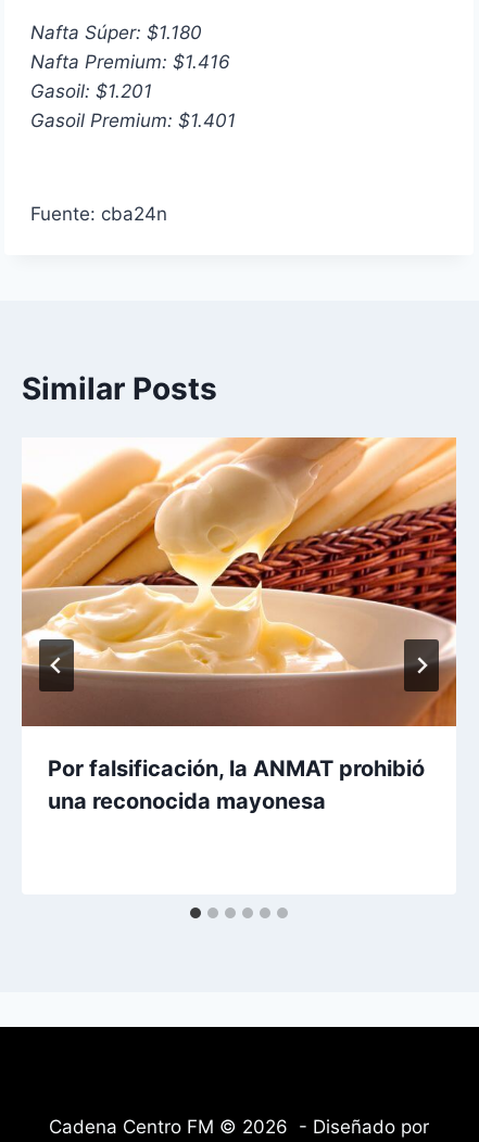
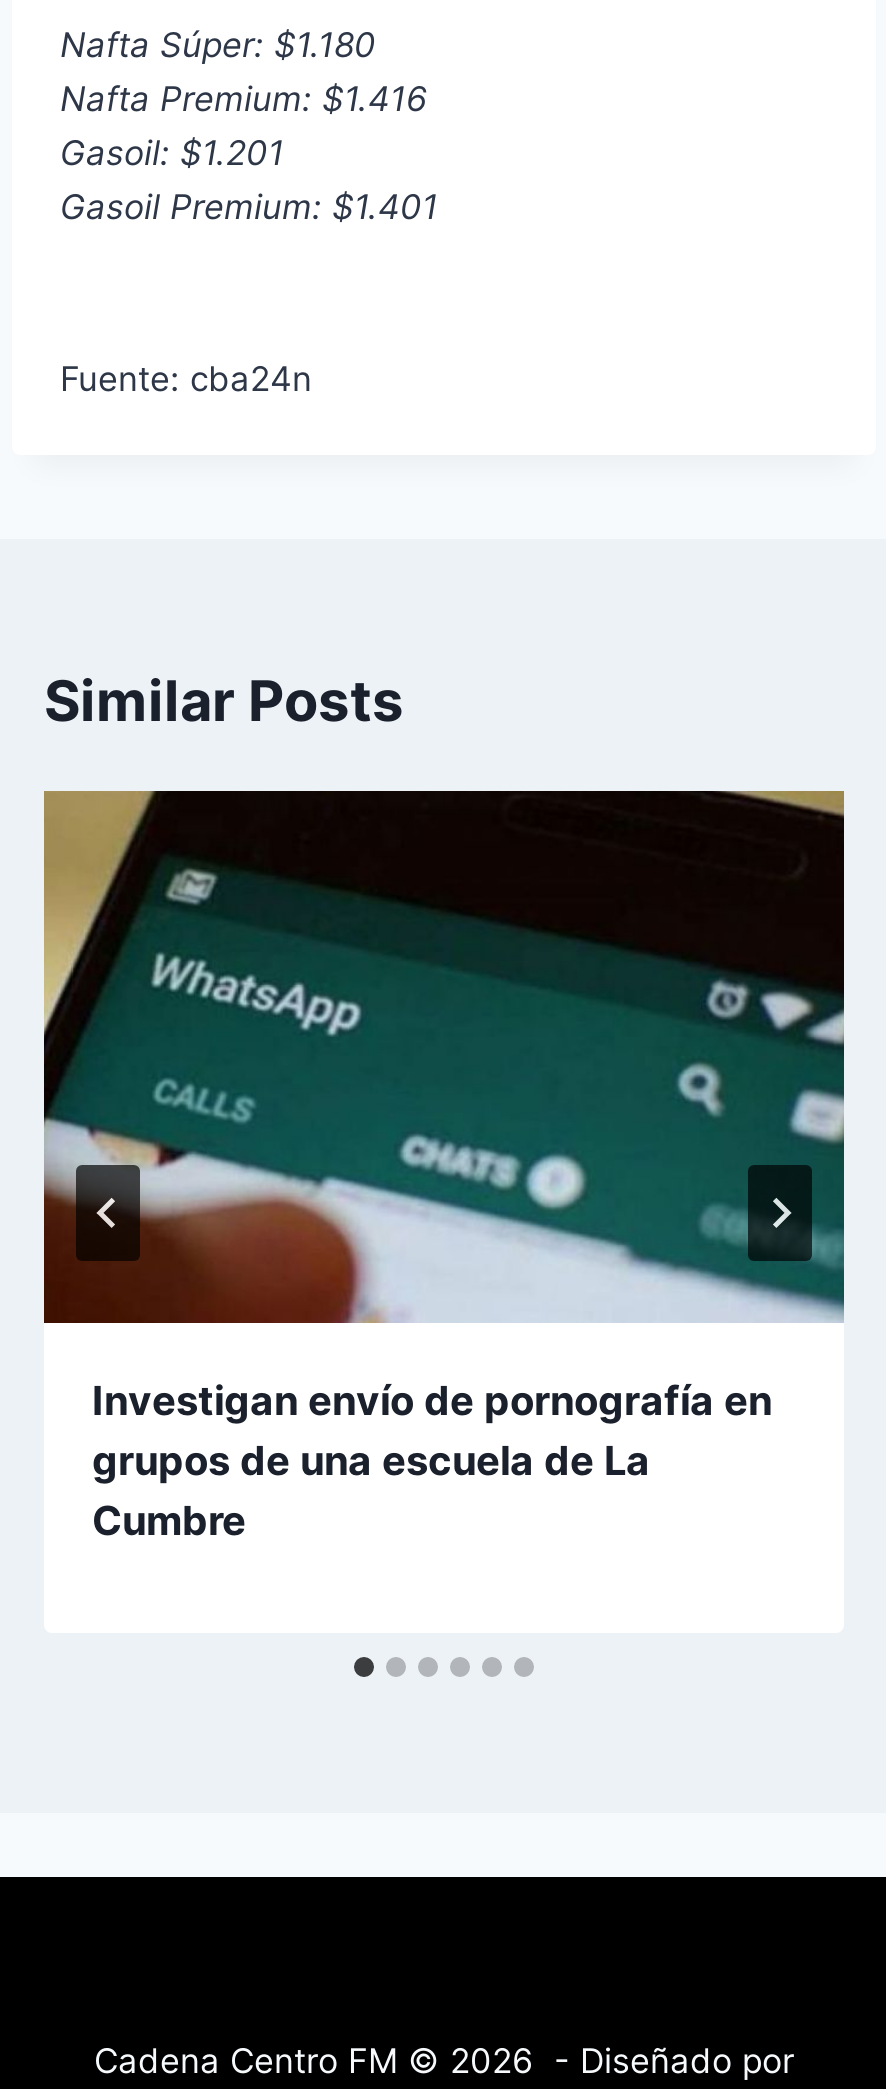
[21,436,457,814] [image] | Por falsificación, la ANMAT prohibió | una reconocida mayonesa -> [42,789,846,1545] [image] | Investigan envío de pornografía en | grupos de una escuela de La | Cumbre

